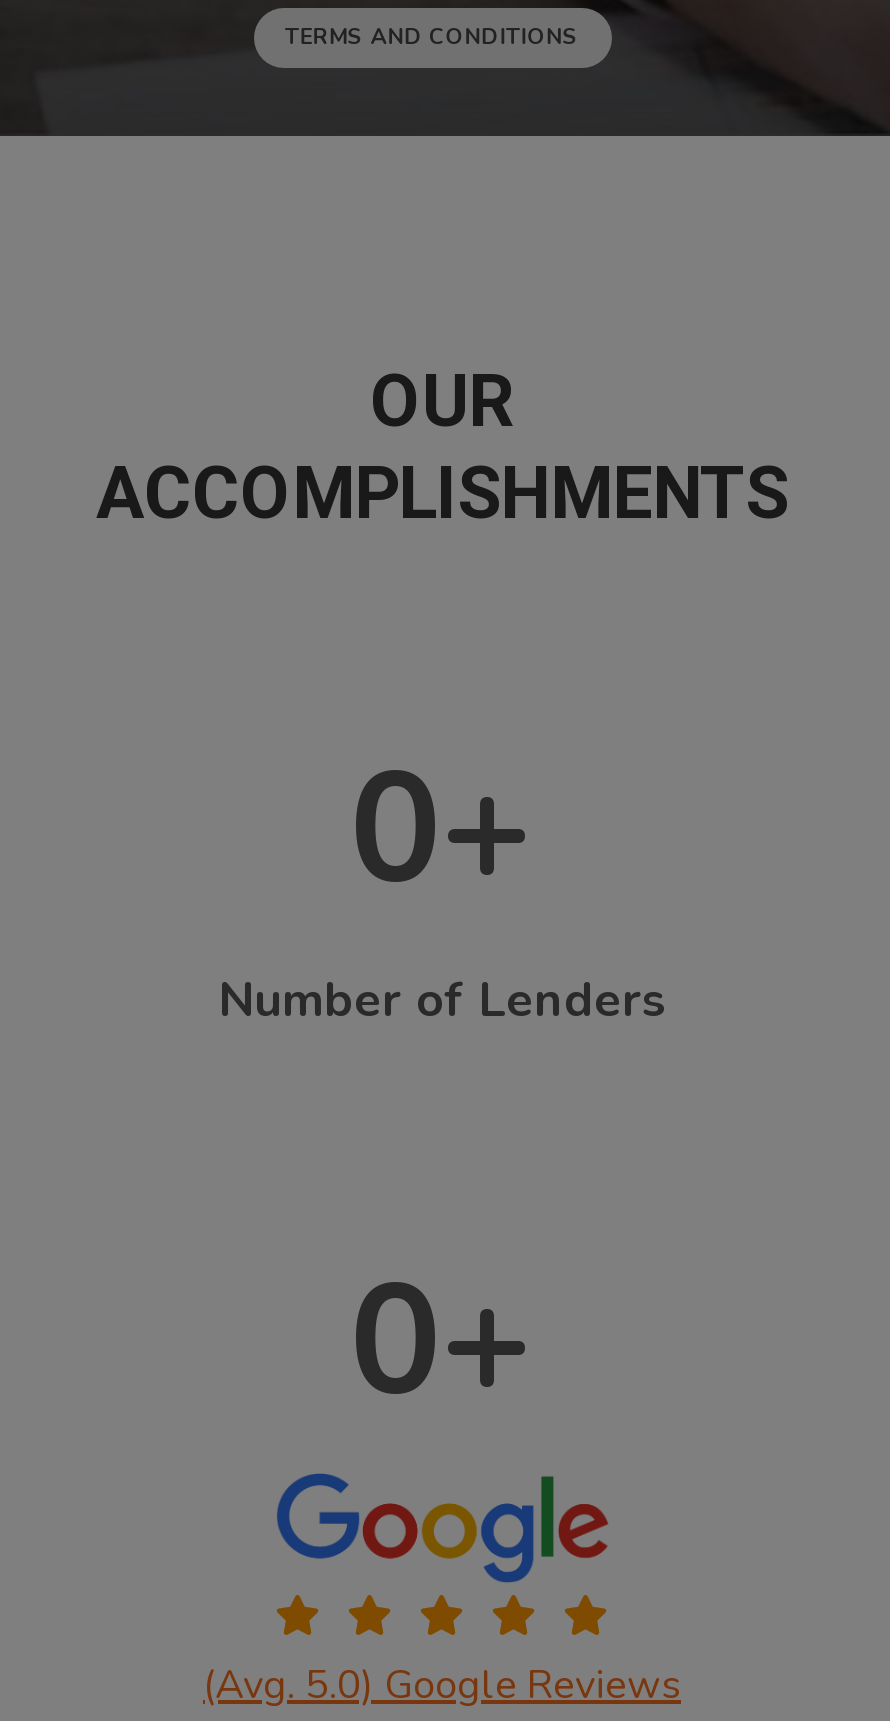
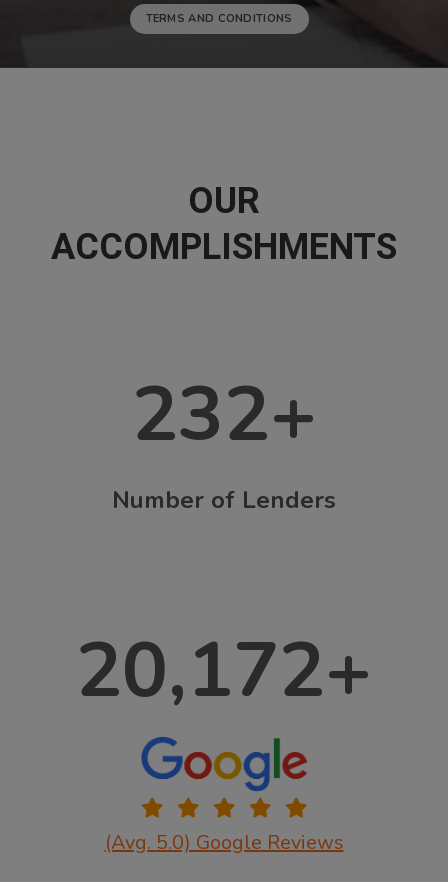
[349,724,535,934] 0+ -> [131,362,316,467] 232+
[349,1236,535,1446] 0+ -> [76,618,372,723] 20,172+

